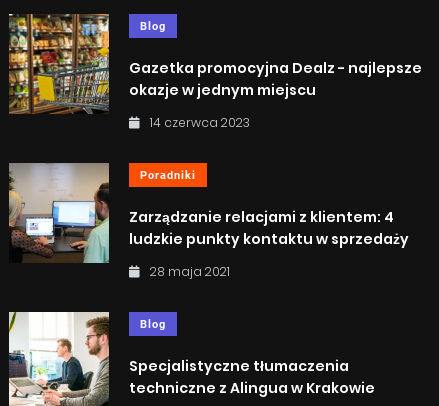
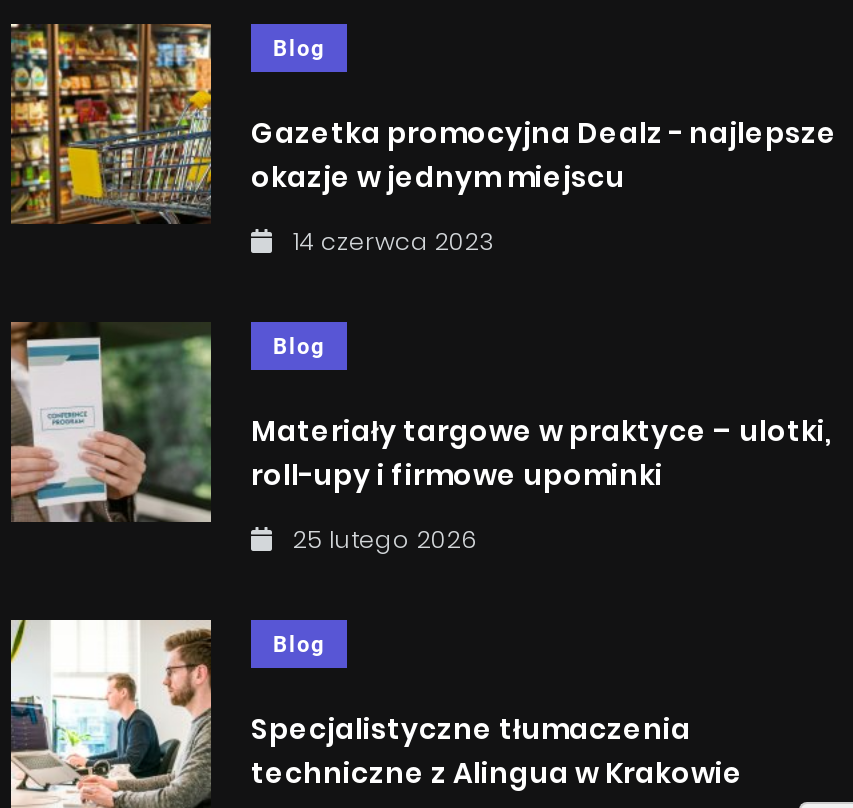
[9,162,409,263] [image] | Zarządzanie relacjami z klientem: 4 | ludzkie punkty kontaktu w sprzedaży -> [9,322,833,524] [image] | Materiały targowe w praktyce – ulotki, | roll-upy i firmowe upominki
[140,168,196,181] Poradniki -> [273,333,325,359] Blog
[150,262,230,279] 28 maja 2021 -> [293,521,477,555] 25 lutego 2026

